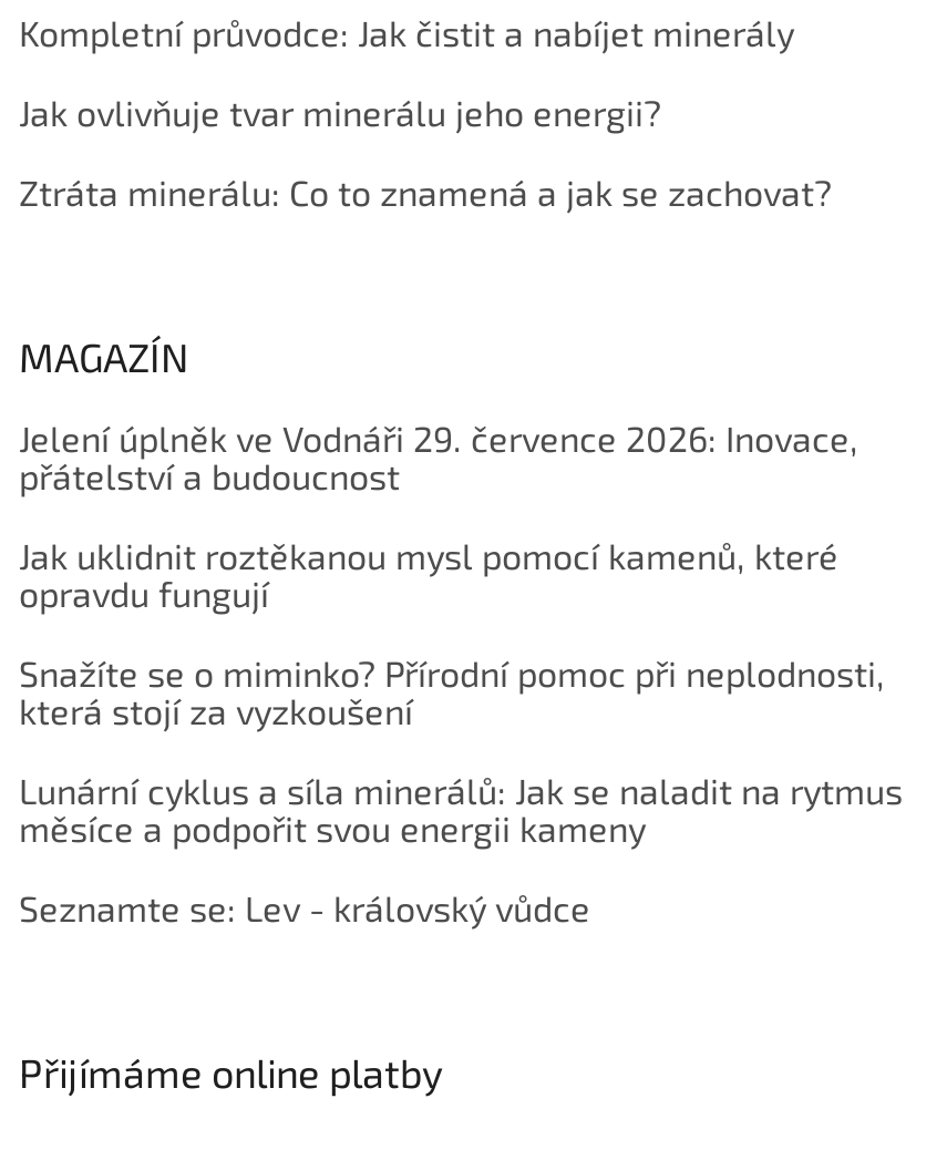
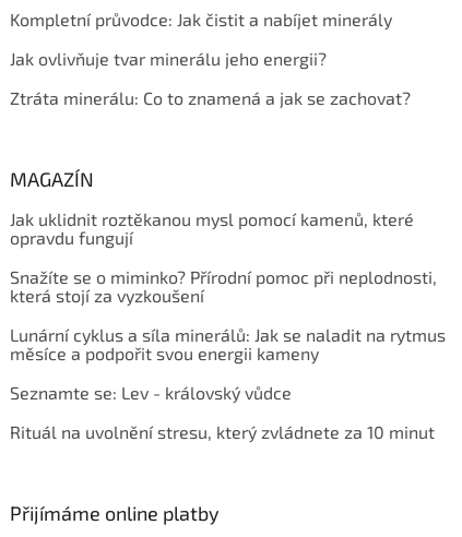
[19,417,858,497] Jelení úplněk ve Vodnáři 29. července 2026: Inovace, | přátelství a budoucnost -> none
moved [19,535,903,929] -> [10,209,446,403]: Jak uklidnit roztěkanou mysl pomocí kamenů, které | opravdu fungují | Snažíte se o miminko? Přírodní pomoc při neplodnosti, | která stojí za vyzkoušení | Lunární cyklus a síla minerálů: Jak se naladit na rytmus | měsíce a podpořit svou energii kameny | Seznamte se: Lev - královský vůdce
none -> [10,422,435,442] Rituál na uvolnění stresu, který zvládnete za 10 minut

